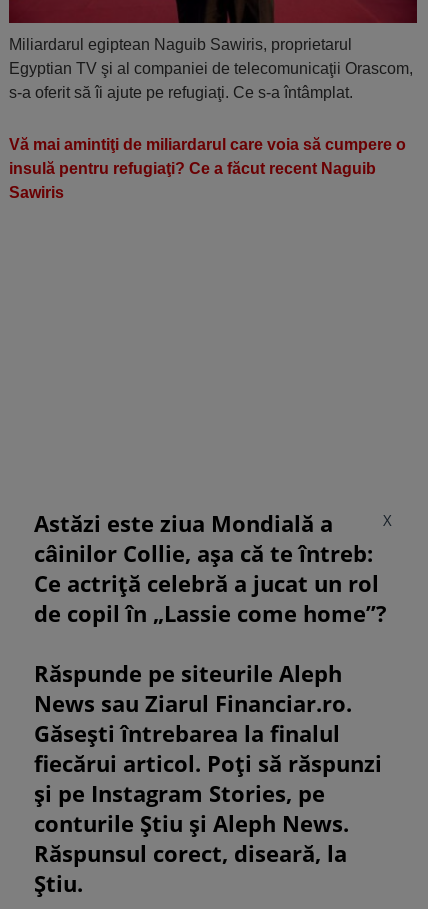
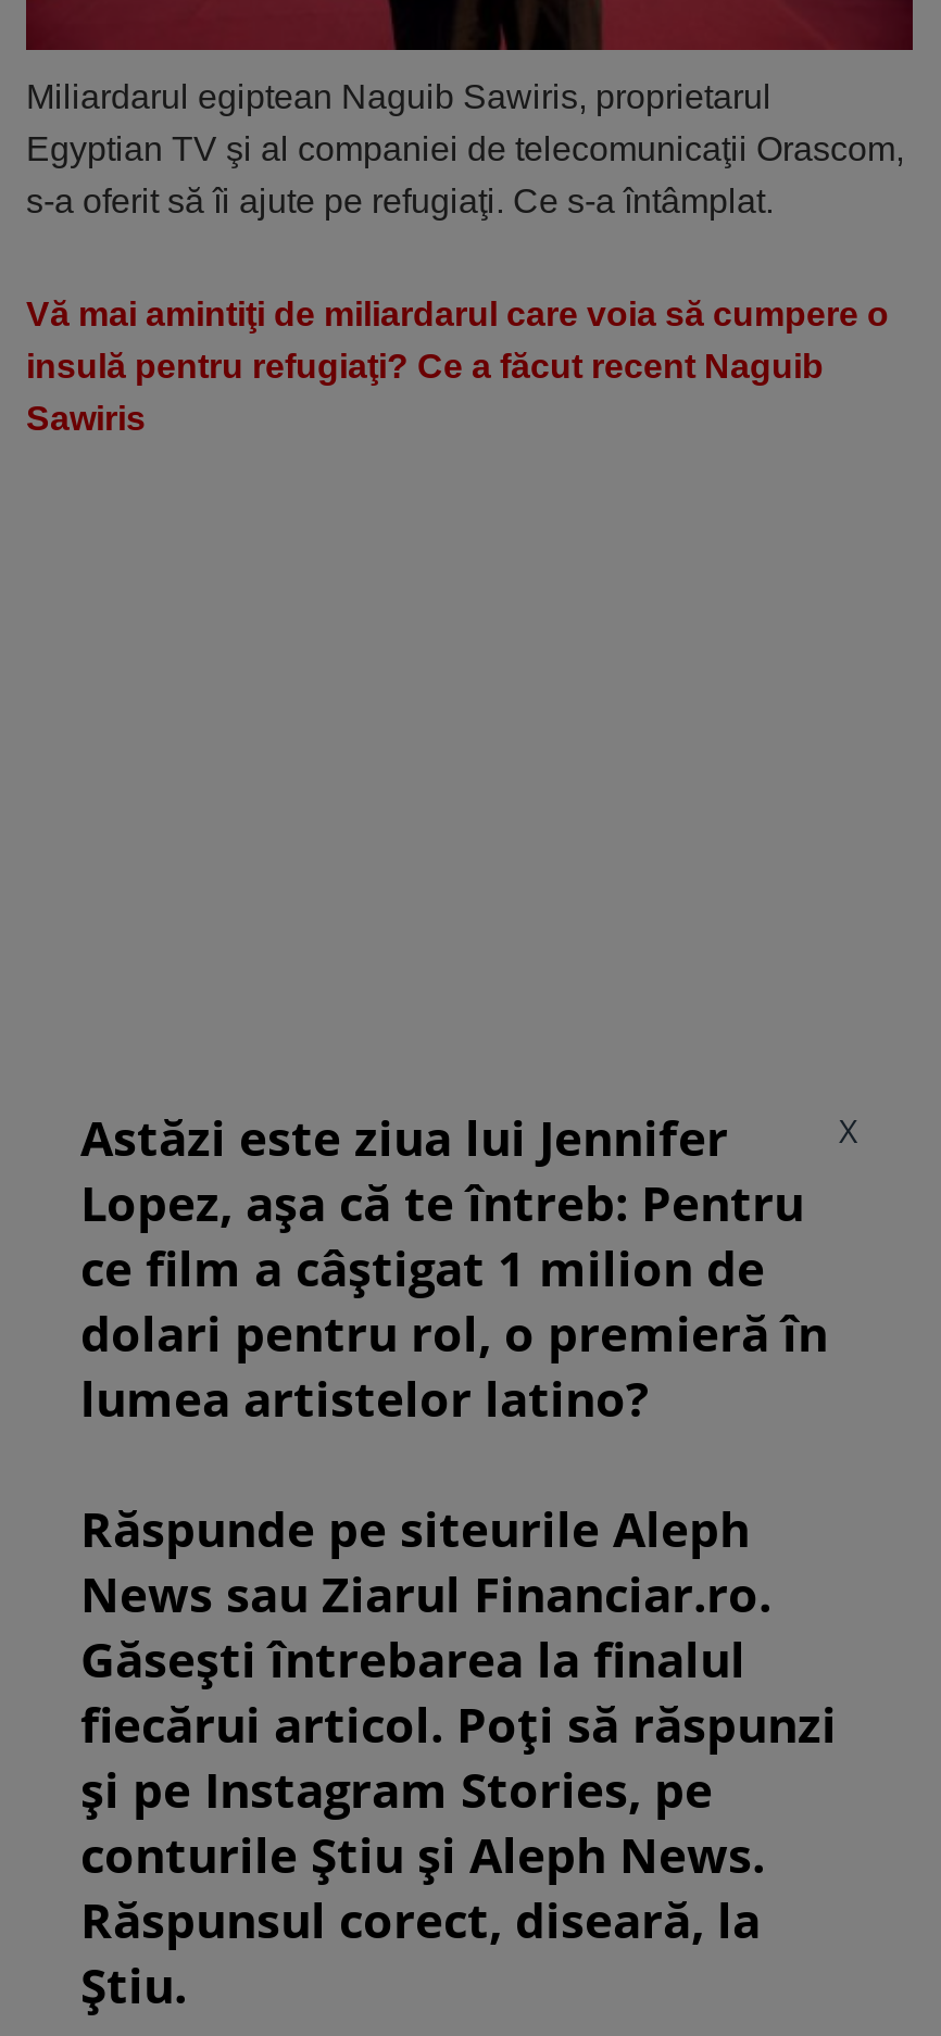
[34,508,387,628] Astăzi este ziua Mondială a | câinilor Collie, așa că te întreb: | Ce actriță celebră a jucat un rol | de copil în „Lassie come home”? -> [80,1104,828,1430] Astăzi este ziua lui Jennifer | Lopez, așa că te întreb: Pentru | ce film a câștigat 1 milion de | dolari pentru rol, o premieră în | lumea artistelor latino?

